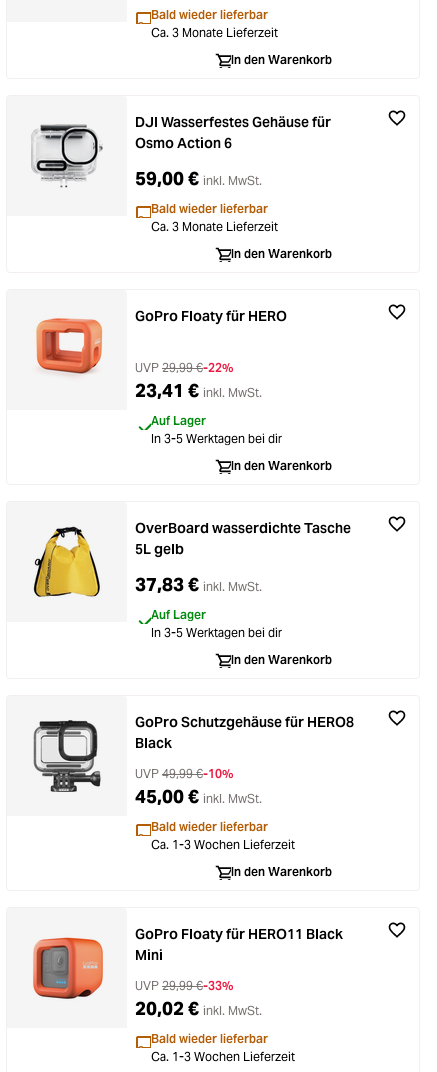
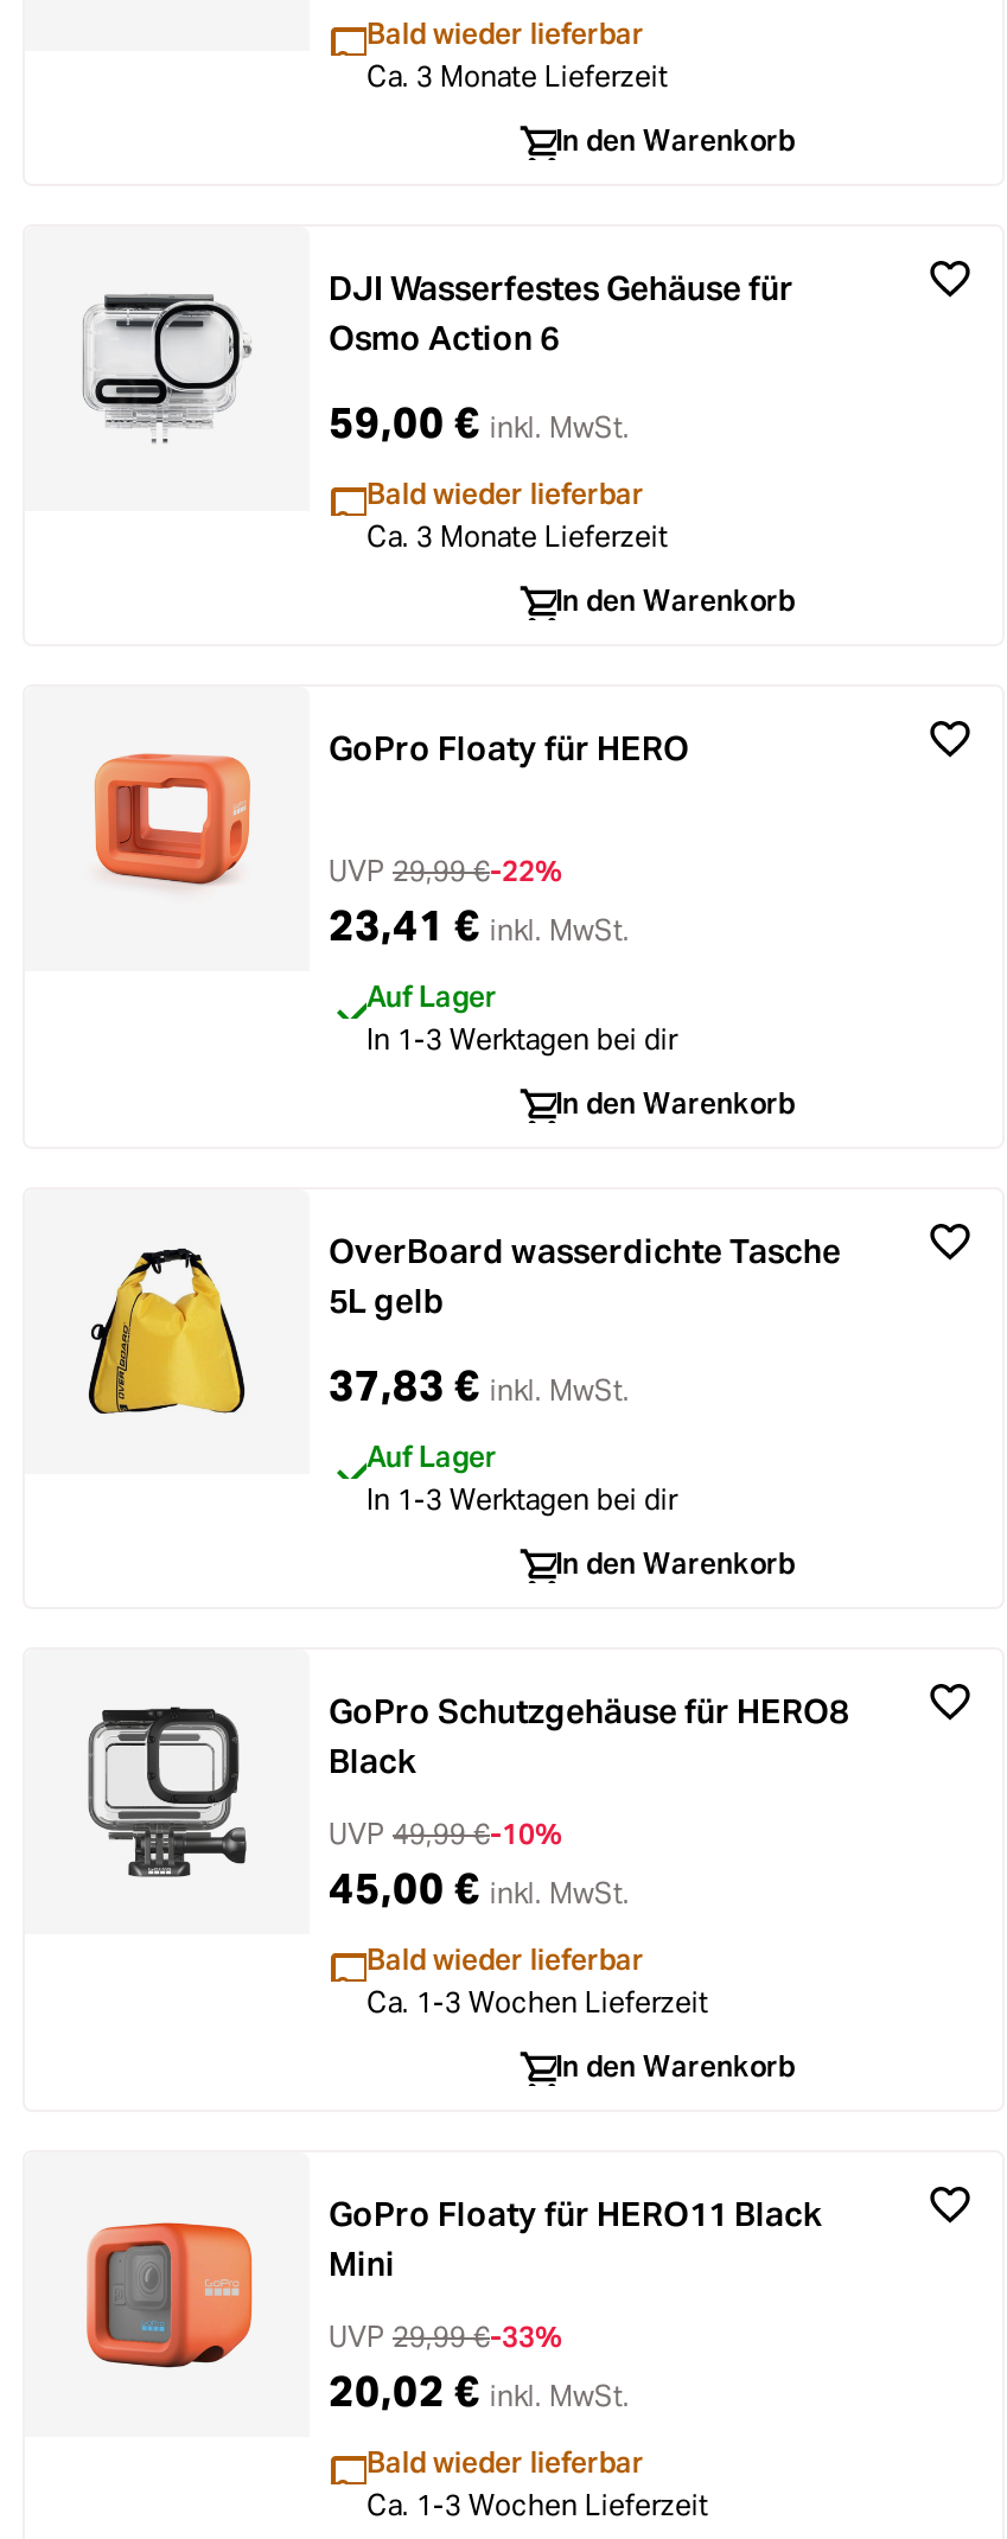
[151,431,282,446] In 3-5 Werktagen bei dir -> [367,1021,677,1057] In 1-3 Werktagen bei dir
[151,625,282,640] In 3-5 Werktagen bei dir -> [367,1481,677,1517] In 1-3 Werktagen bei dir

